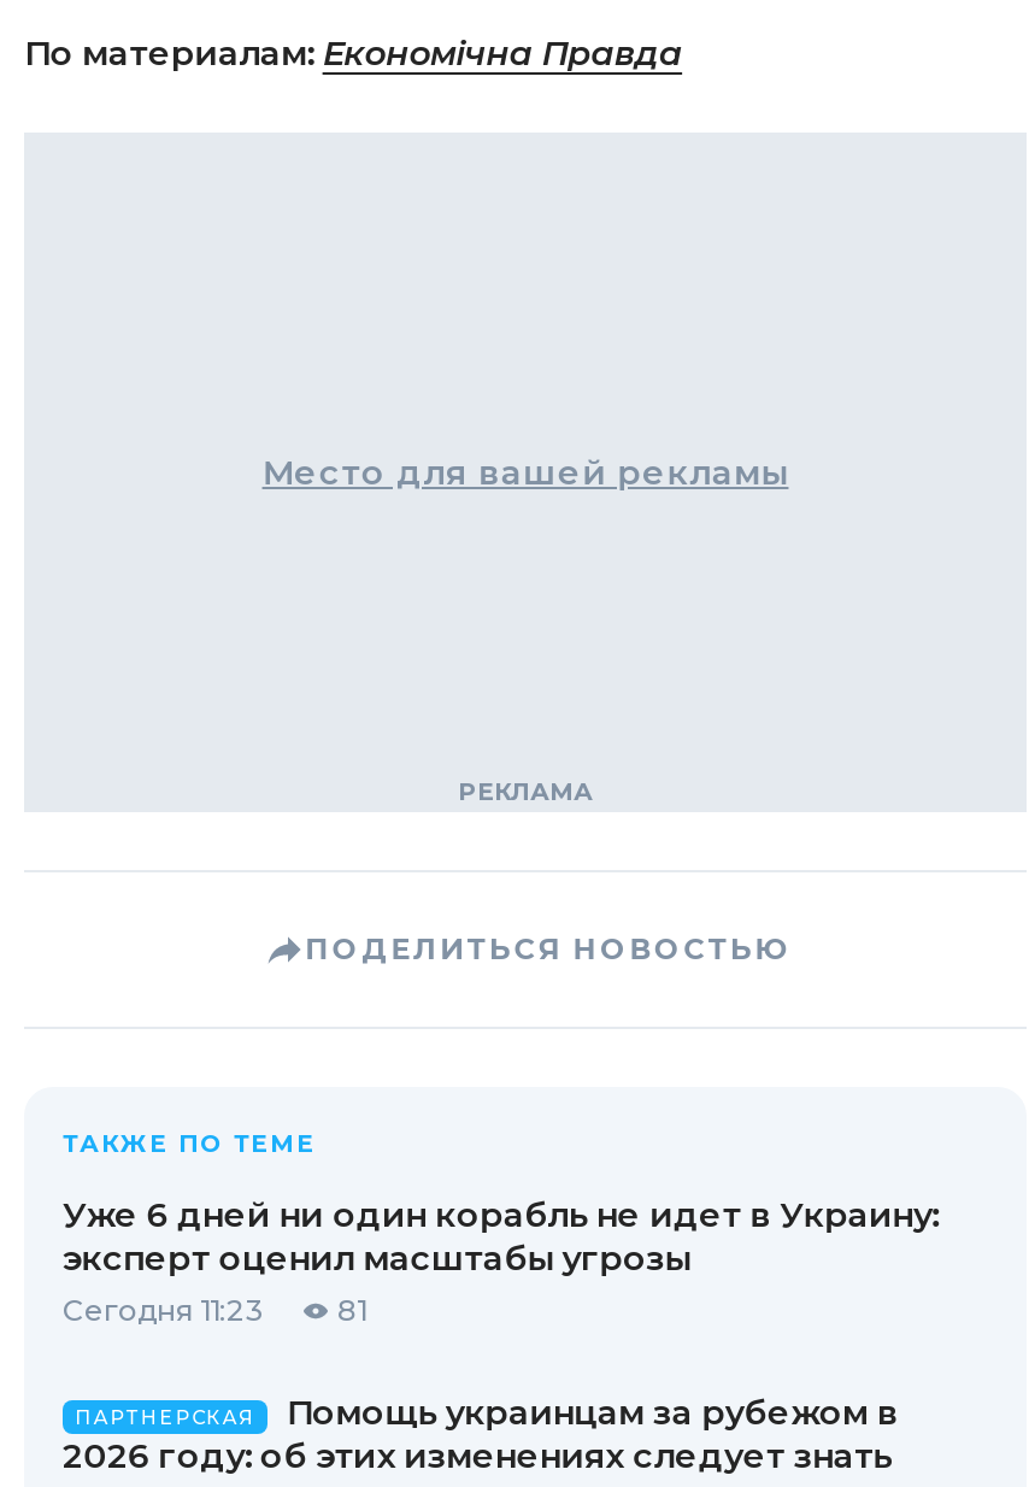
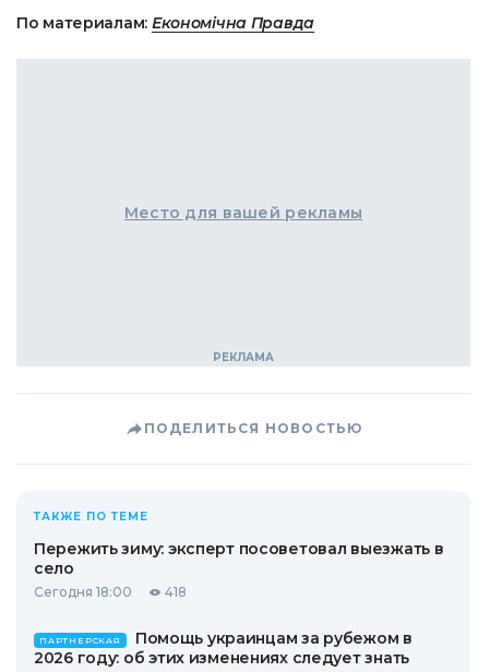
[63,1193,938,1328] Уже 6 дней ни один корабль не идет в Украину: | эксперт оценил масштабы угрозы | Сегодня 11:23 | 81 -> [34,539,444,600] Пережить зиму: эксперт посоветовал выезжать в | село | Сегодня 18:00 | 418

